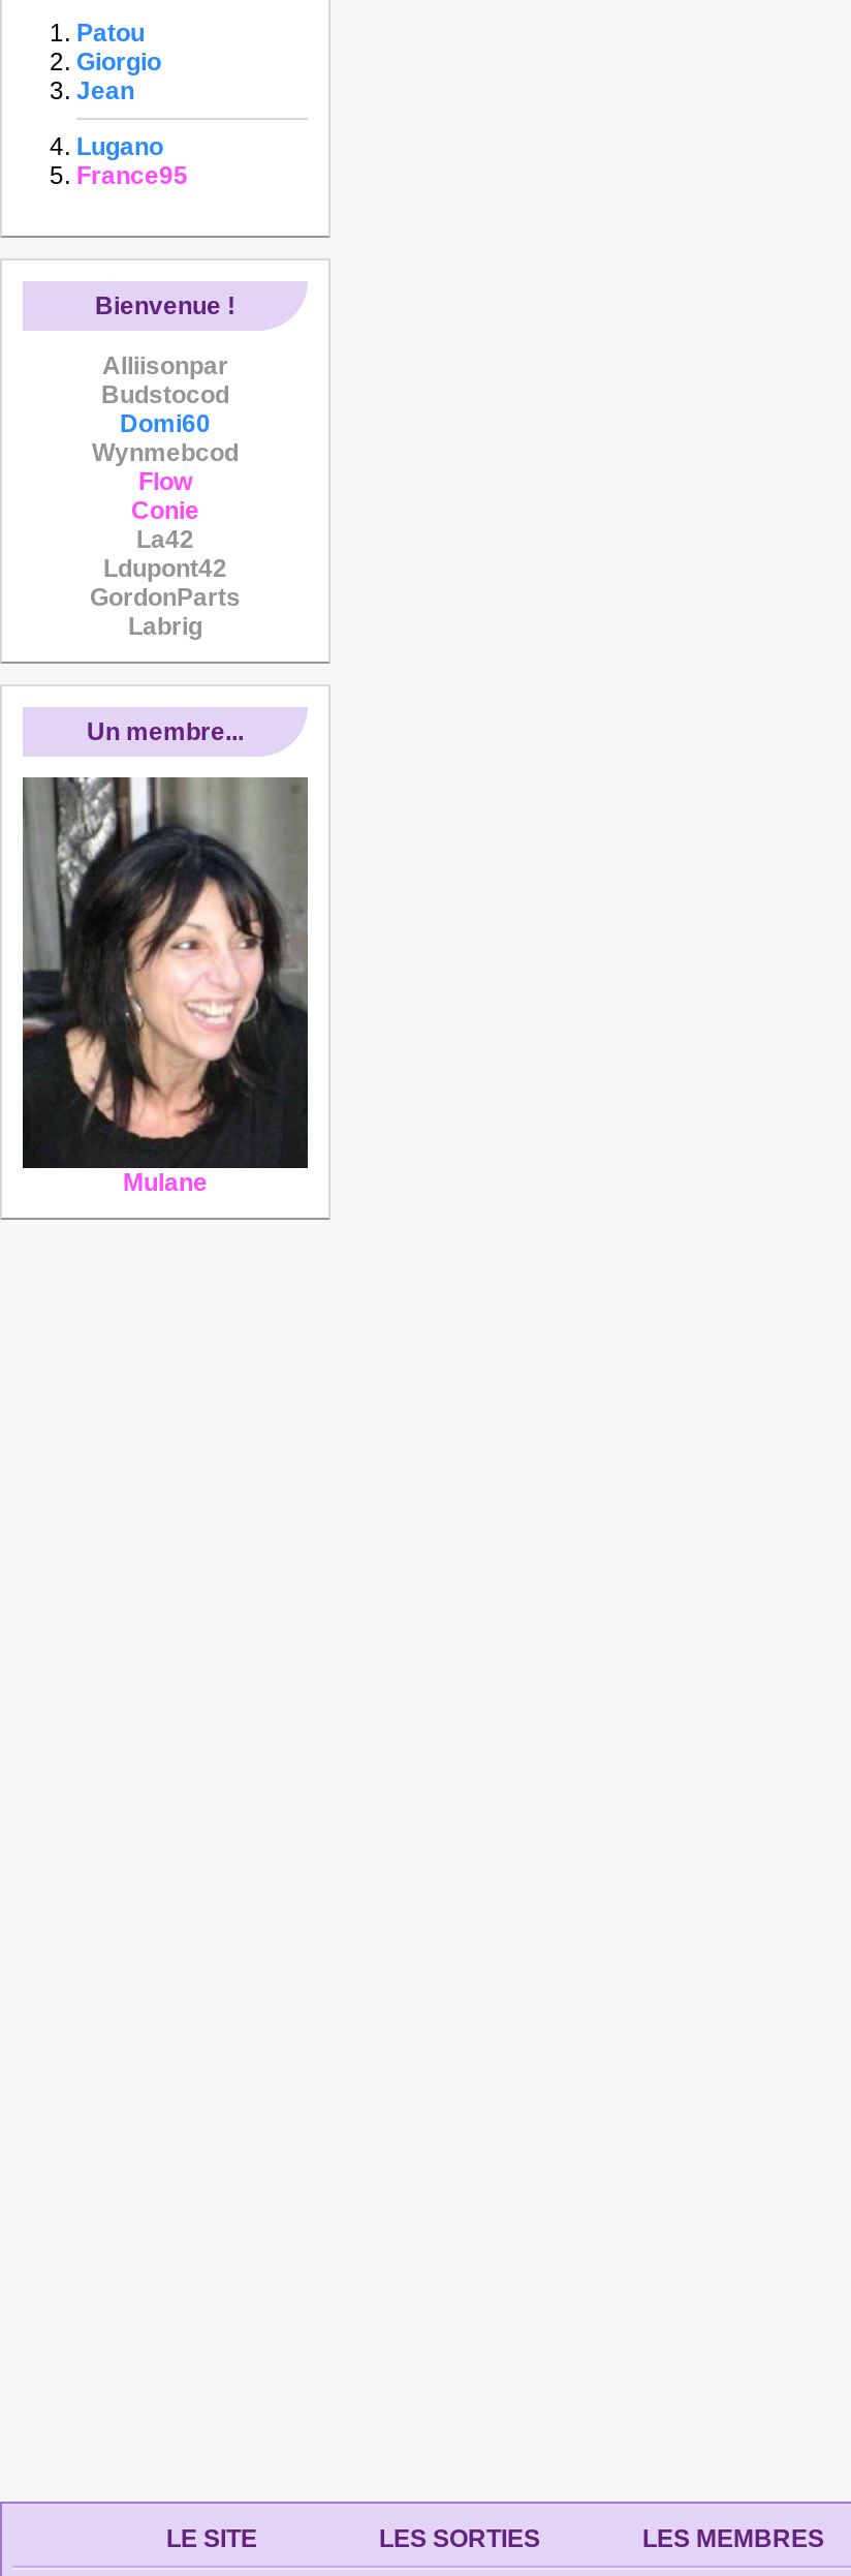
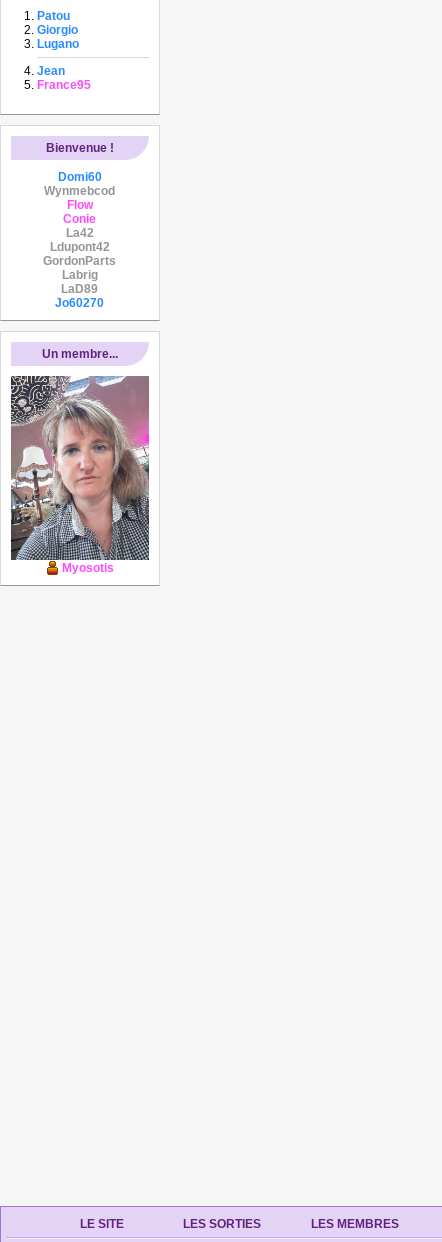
moved [76,76,134,105] -> [37,64,65,78]: Jean
moved [76,132,163,161] -> [37,37,79,51]: Lugano
[101,351,229,409] Alliisonpar | Budstocod -> none
moved [90,409,241,641] -> [43,170,116,282]: Domi60 | Wynmebcod | Flow | Conie | La42 | Ldupont42 | GordonParts | Labrig
none -> [55,282,104,310] LaD89 | Jo60270
[21,775,310,1197] [image] | Mulane -> [10,375,150,575] [image] | Myosotis

